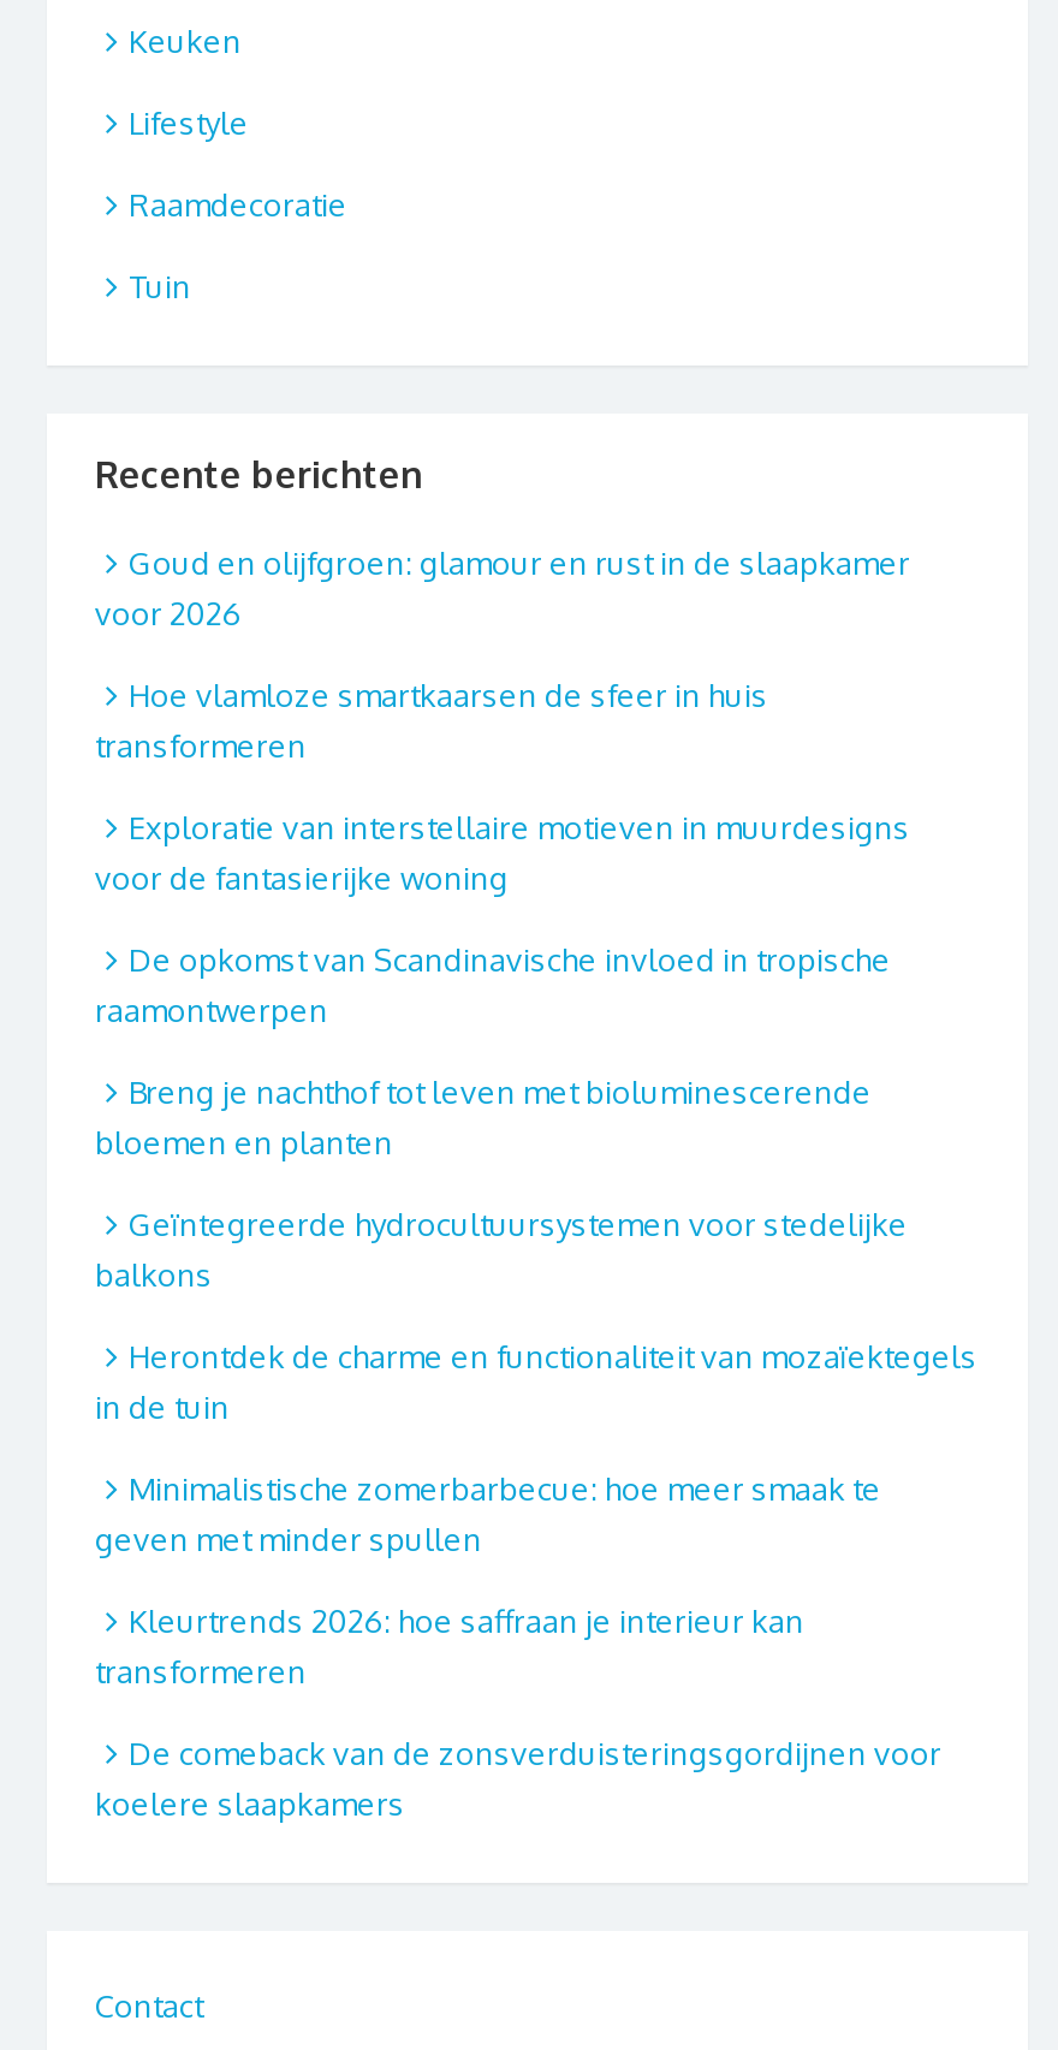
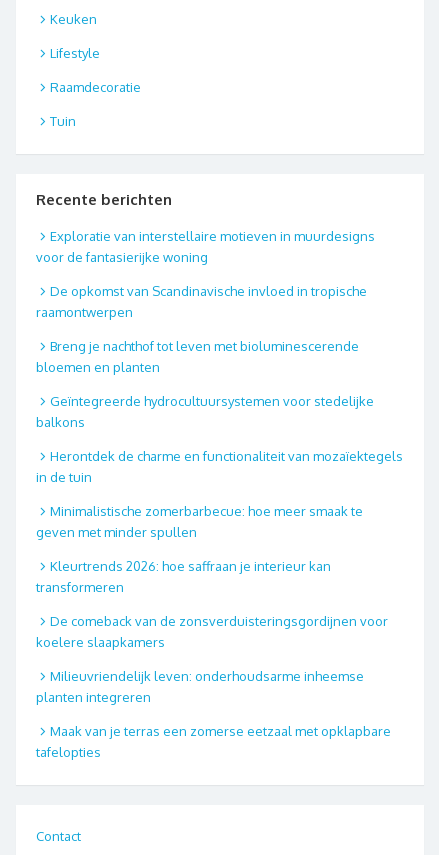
[95,544,910,765] Goud en olijfgroen: glamour en rust in de slaapkamer | voor 2026 | Hoe vlamloze smartkaarsen de sfeer in huis | transformeren -> none
moved [95,809,977,1823] -> [36,228,403,650]: Exploratie van interstellaire motieven in muurdesigns | voor de fantasierijke woning | De opkomst van Scandinavische invloed in tropische | ... | De comeback van de zonsverduisteringsgordijnen voor | koelere slaapkamers
none -> [36,668,391,760] Milieuvriendelijk leven: onderhoudsarme inheemse | planten integreren | Maak van je terras een zomerse eetzaal met opklapbare | tafelopties

